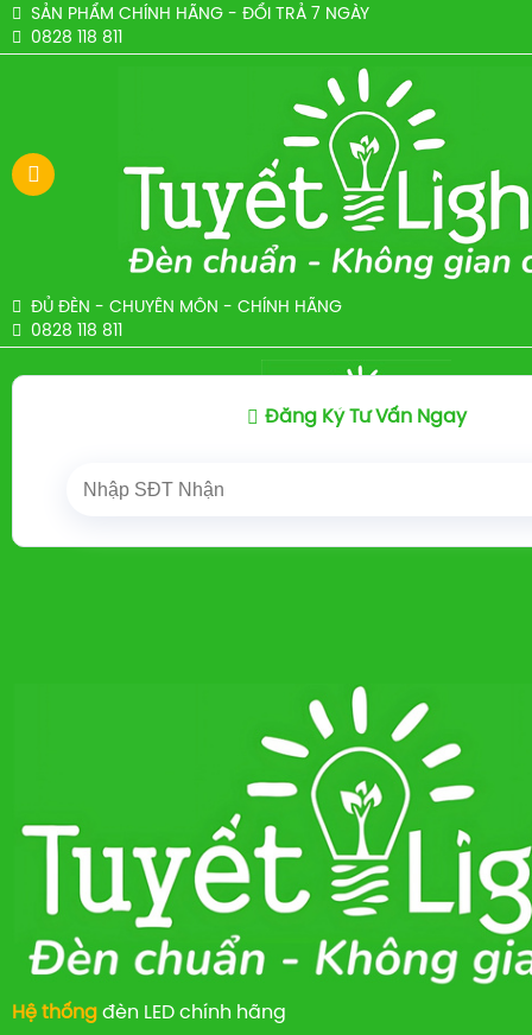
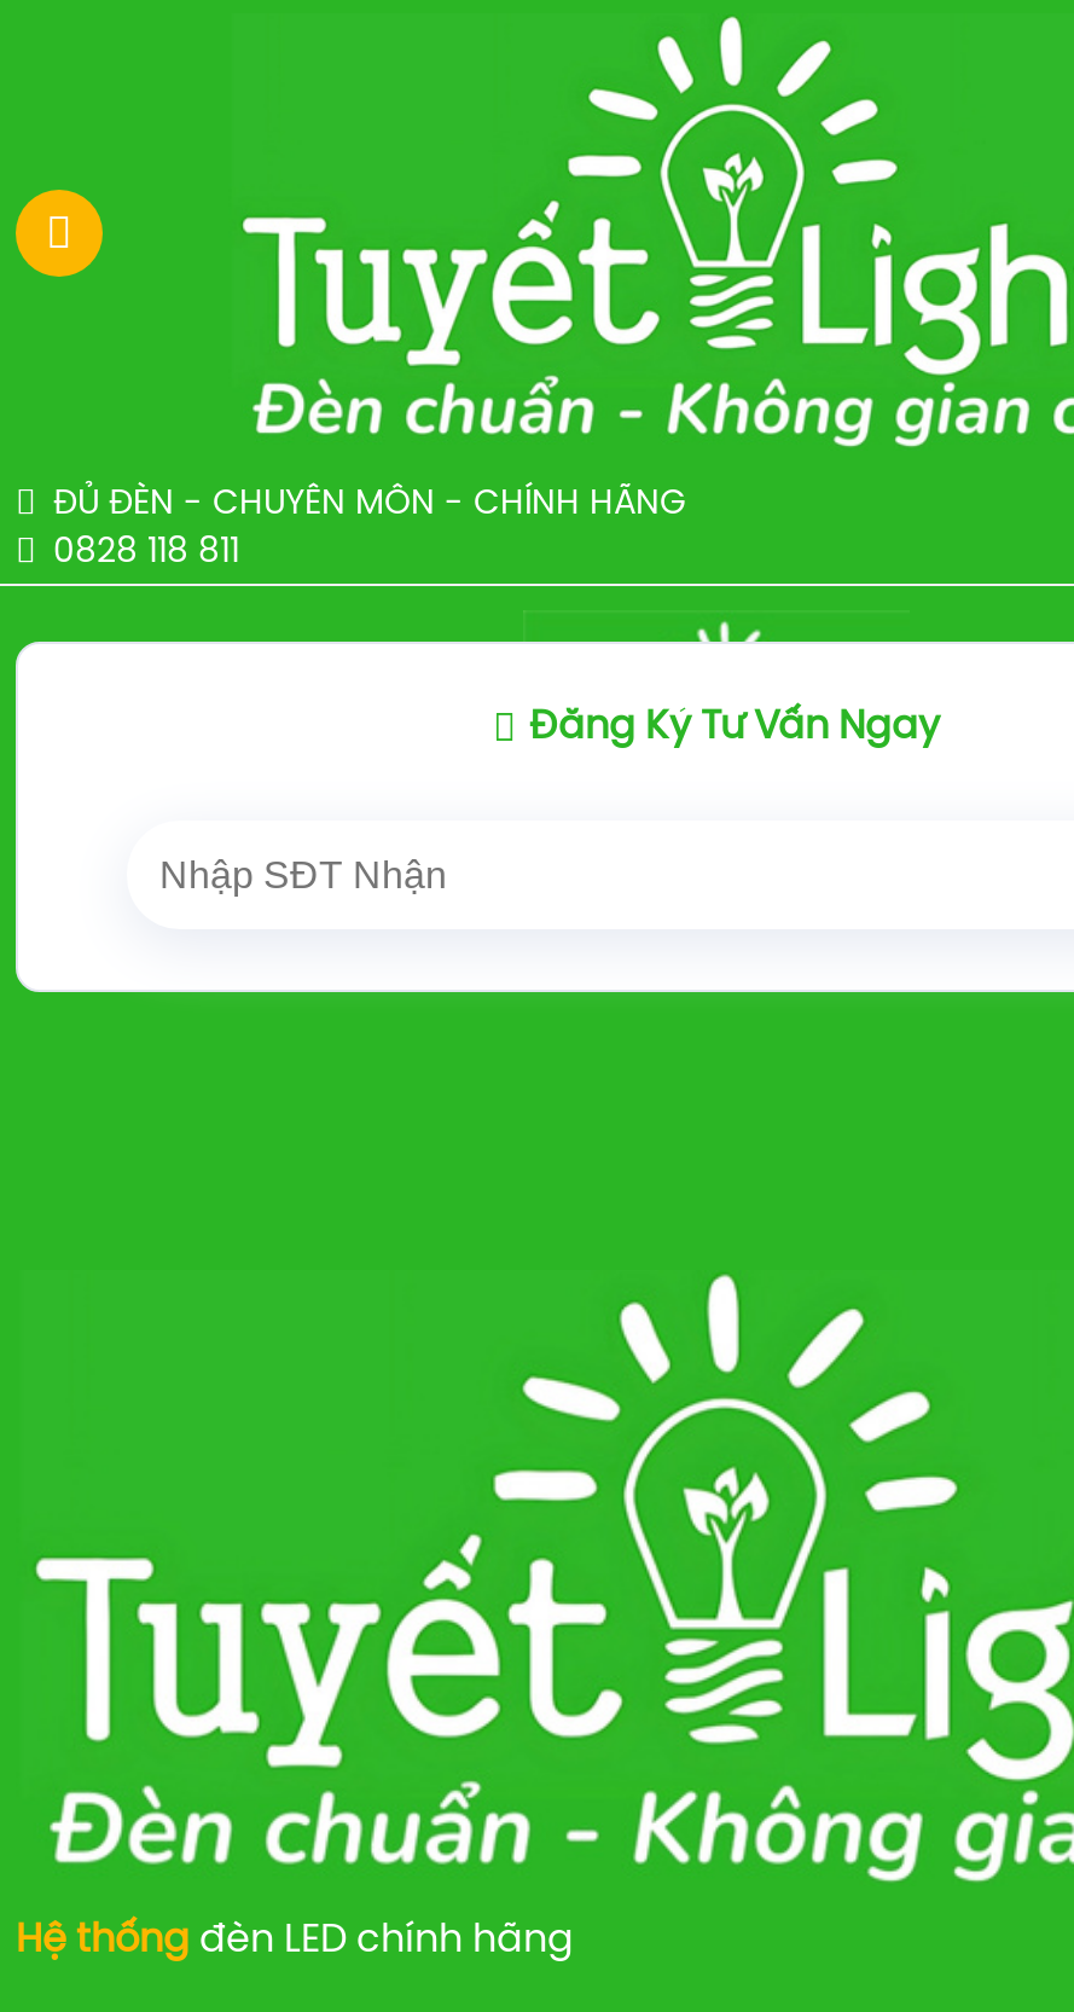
[30,6,369,47] SẢN PHẨM CHÍNH HÃNG - ĐỔI TRẢ 7 NGÀY | 0828 118 811 -> none

